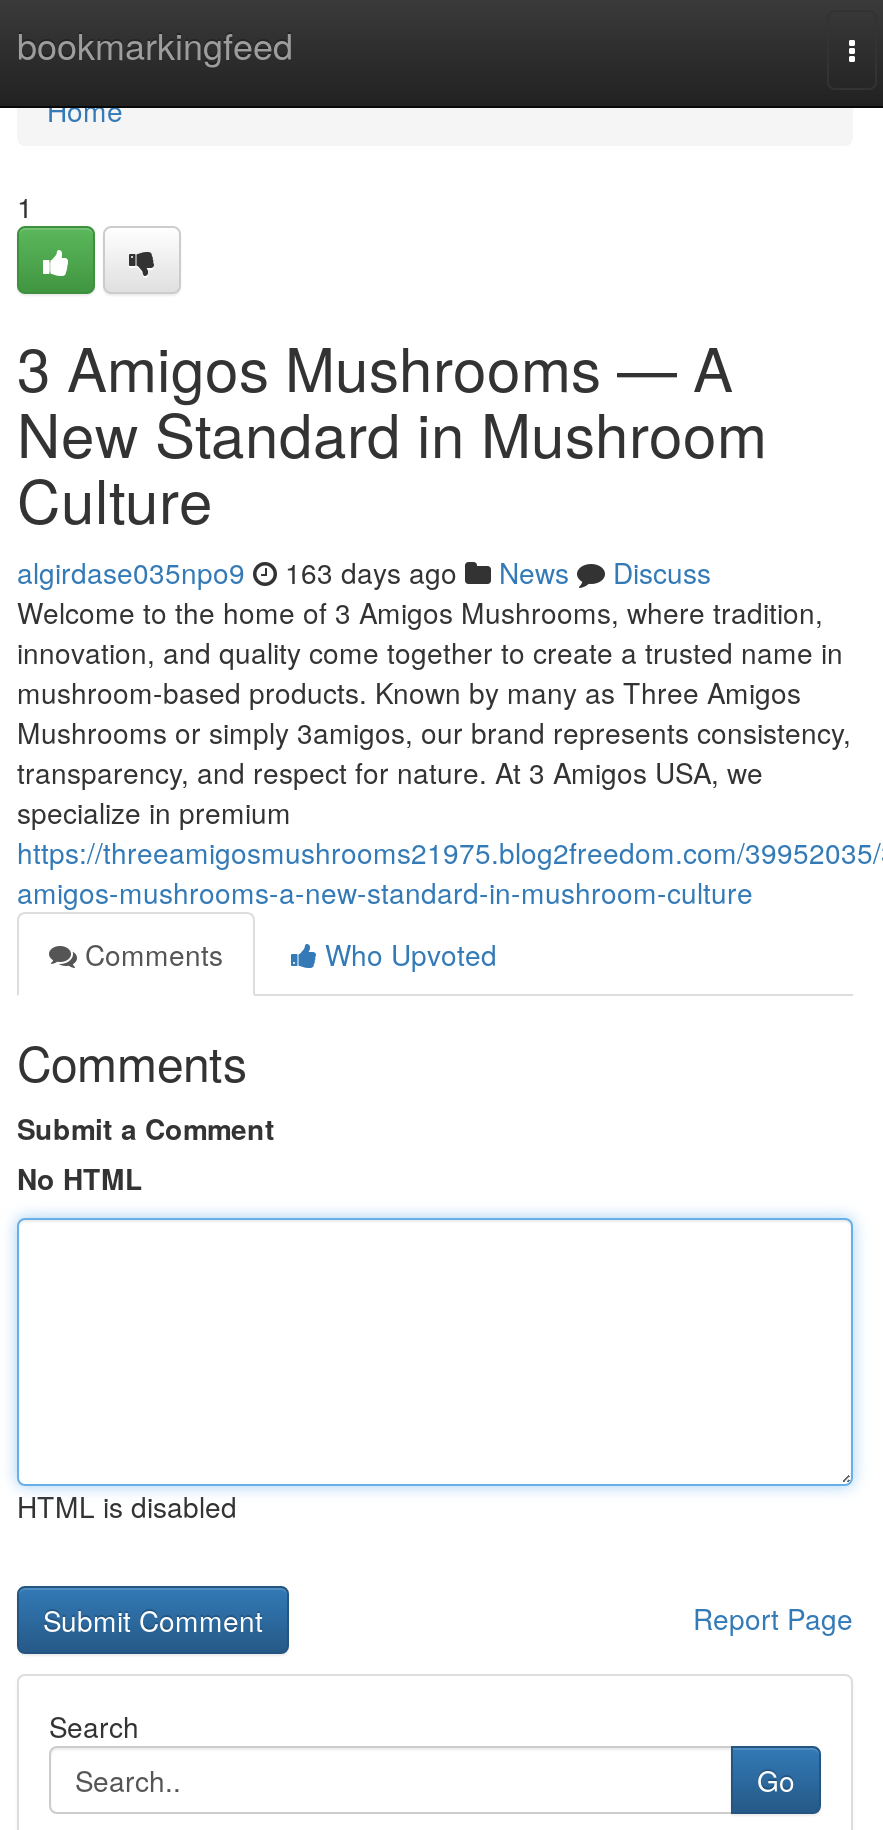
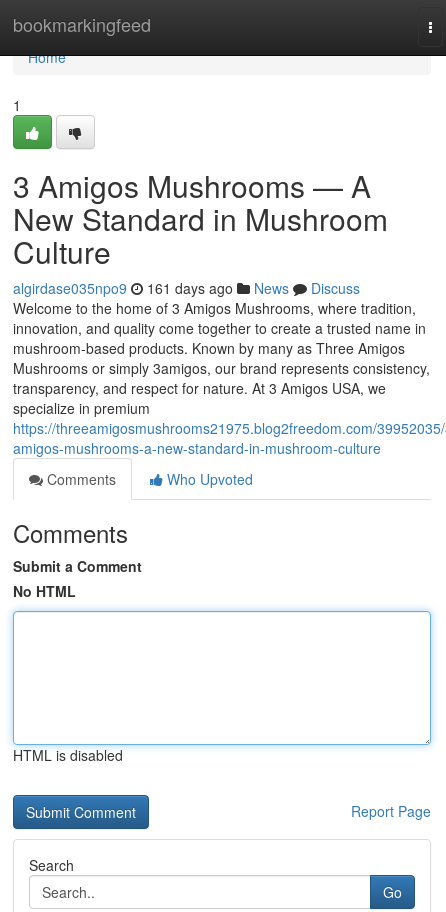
[17,552,711,592] algirdase035npo9 163 days ago News Discuss -> [13,278,360,298] algirdase035npo9 161 days ago News Discuss

